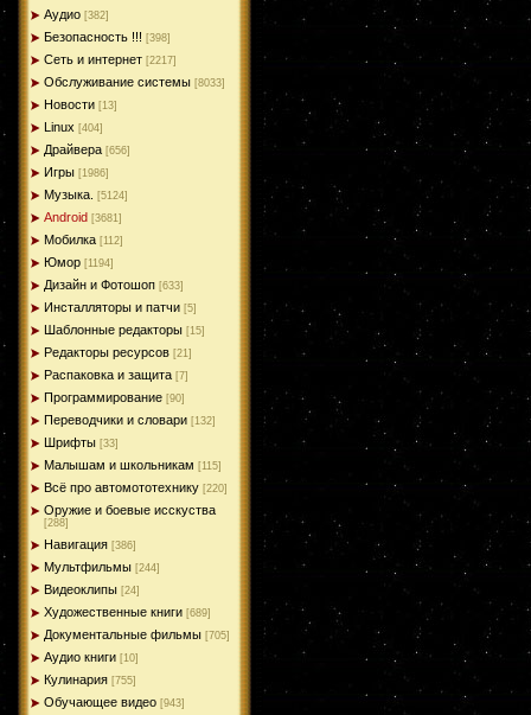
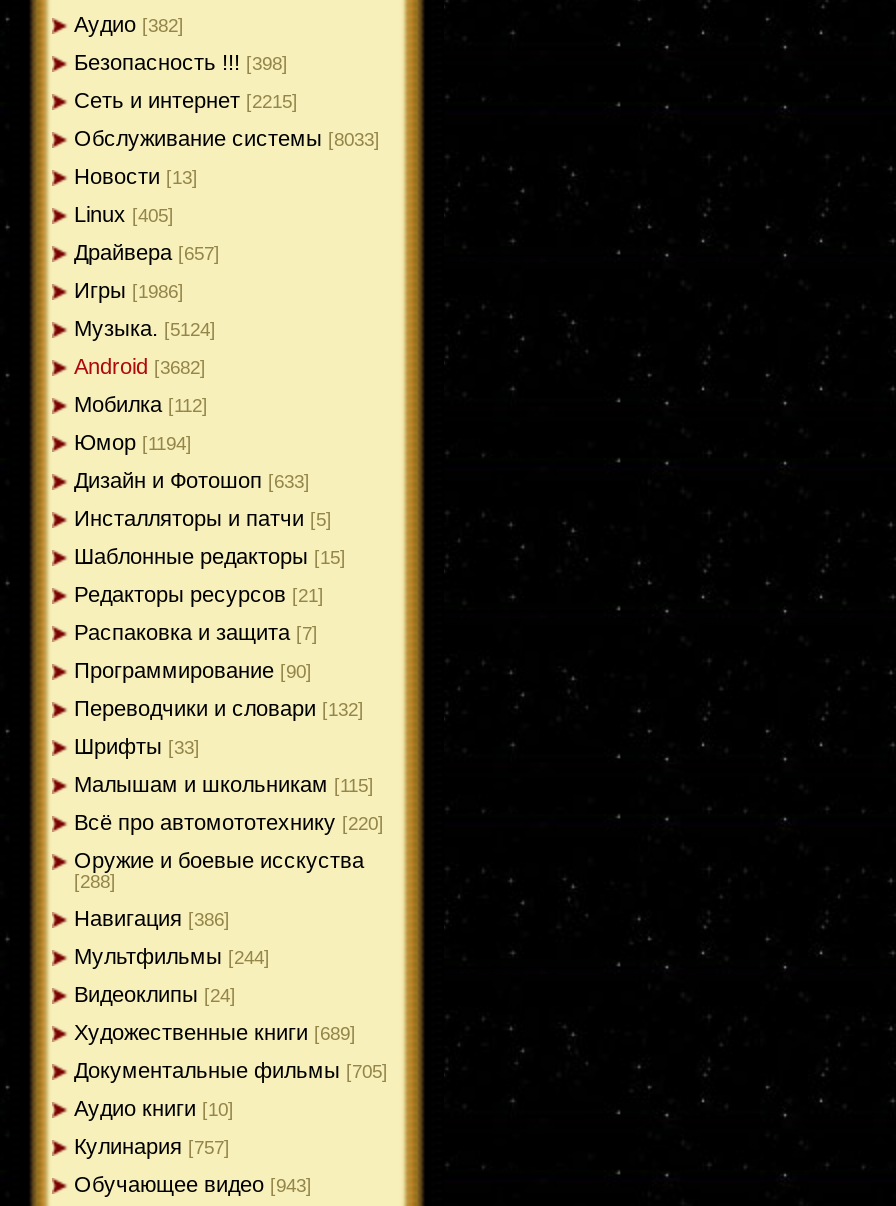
[44,52,177,66] Сеть и интернет [2217] -> [74,88,298,112] Сеть и интернет [2215]
[44,120,103,134] Linux [404] -> [74,202,174,226] Linux [405]
[44,142,130,157] Драйвера [656] -> [74,240,220,264] Драйвера [657]
[44,210,122,224] Android [3681] -> [74,354,206,378] Android [3682]
[44,672,136,687] Кулинария [755] -> [74,1134,230,1158] Кулинария [757]

